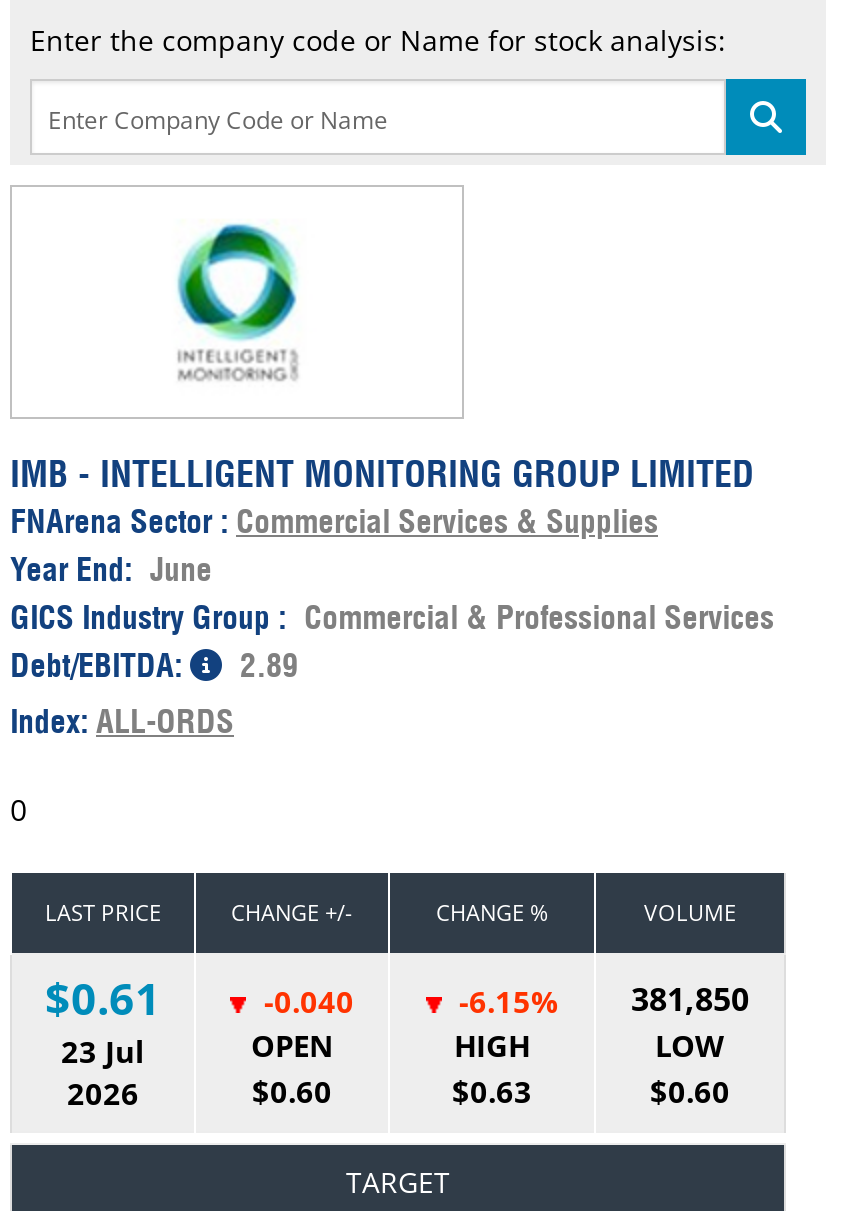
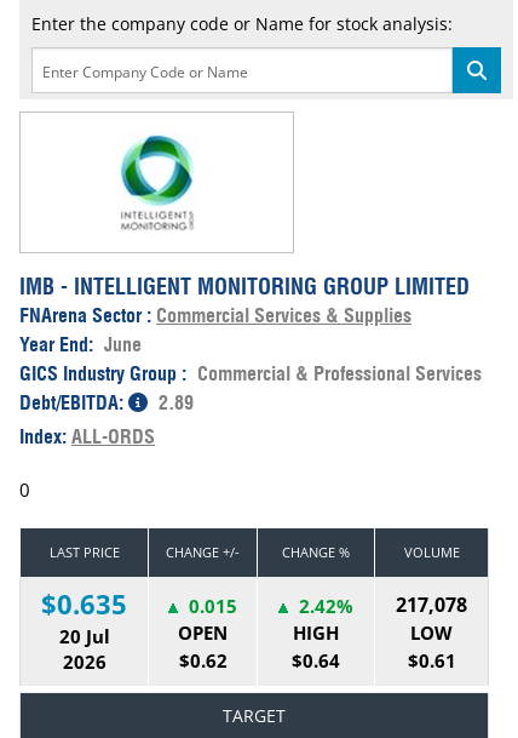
[45,966,161,1026] $0.61 -> [41,585,127,621] $0.635
[631,976,749,1020] 381,850 -> [396,591,467,618] 217,078
[256,980,354,1020] -0.040 -> [184,593,237,618] 0.015
[451,980,559,1020] -6.15% -> [294,593,353,618] 2.42%
[61,1030,145,1070] 23 Jul -> [59,624,110,648] 20 Jul
[252,1070,332,1110] $0.60 -> [179,648,227,672] $0.62
[452,1070,532,1110] $0.63 -> [292,648,340,672] $0.64
[650,1070,730,1110] $0.60 -> [407,648,456,672] $0.61

